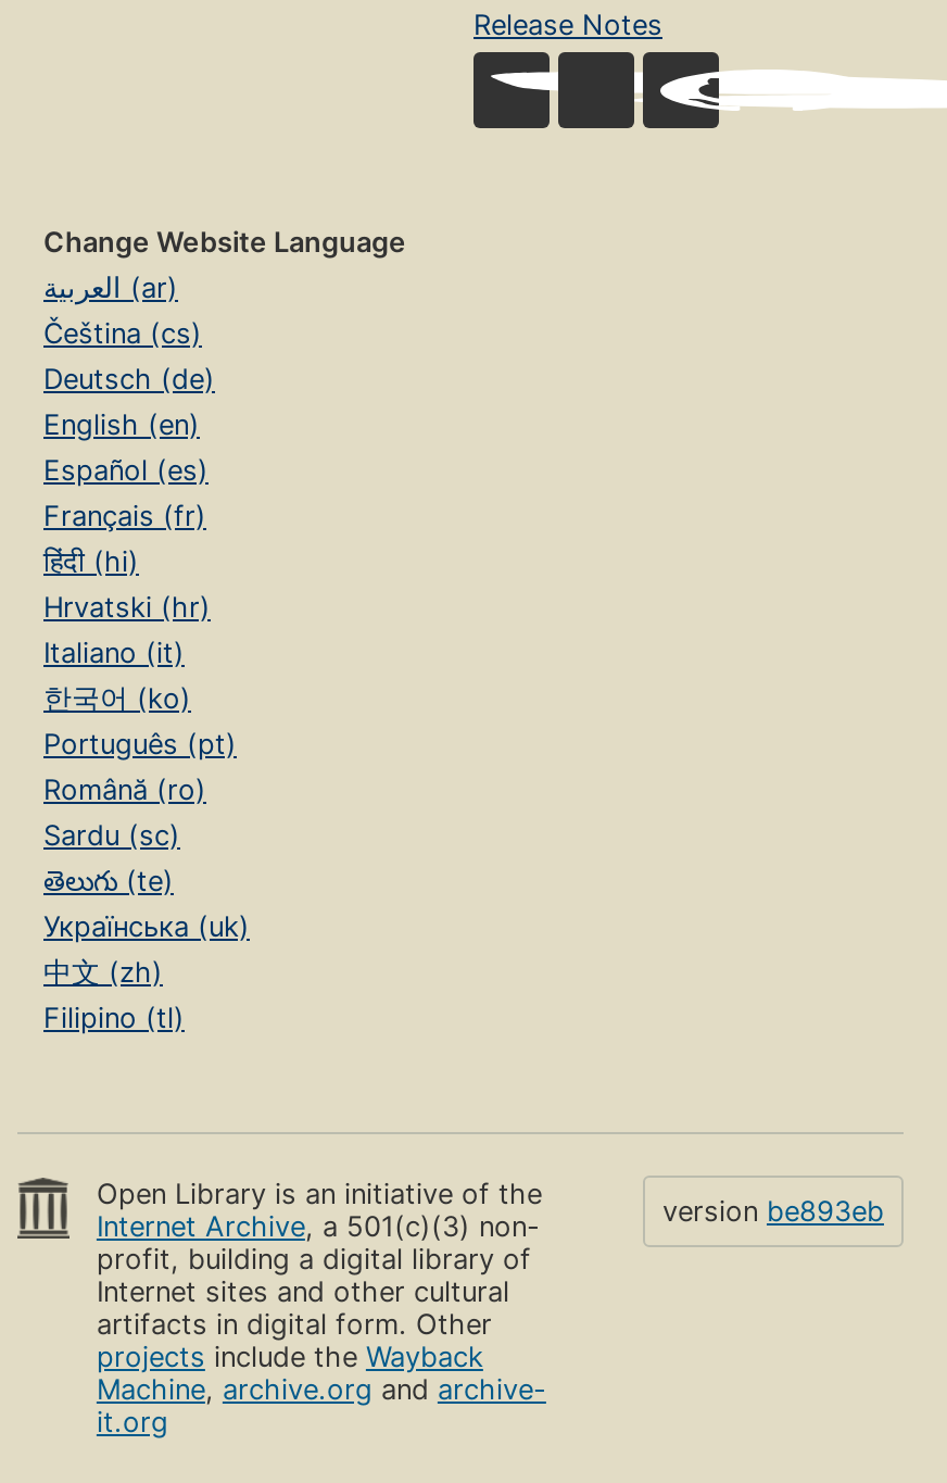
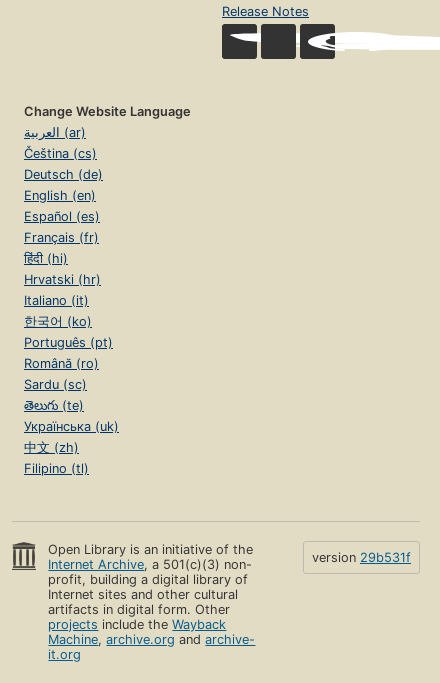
[662,1196,884,1229] version be893eb -> [312,550,411,565] version 29b531f

